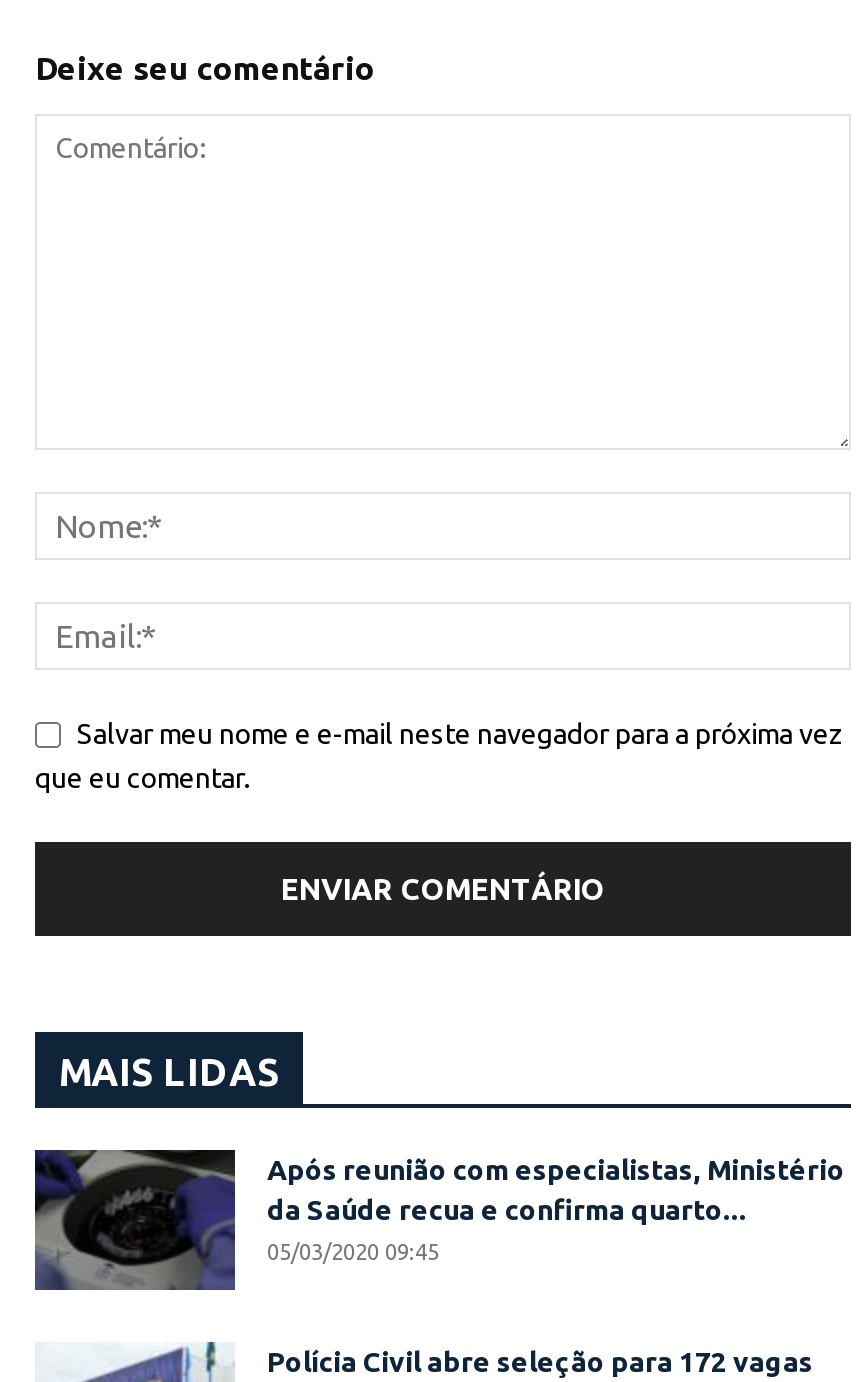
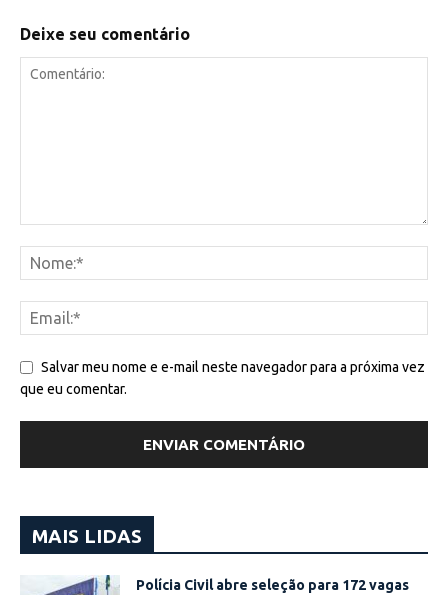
[33,1148,845,1300] [image] | Após reunião com especialistas, Ministério | da Saúde recua e confirma quarto... | 05/03/2020 09:45 -> none

